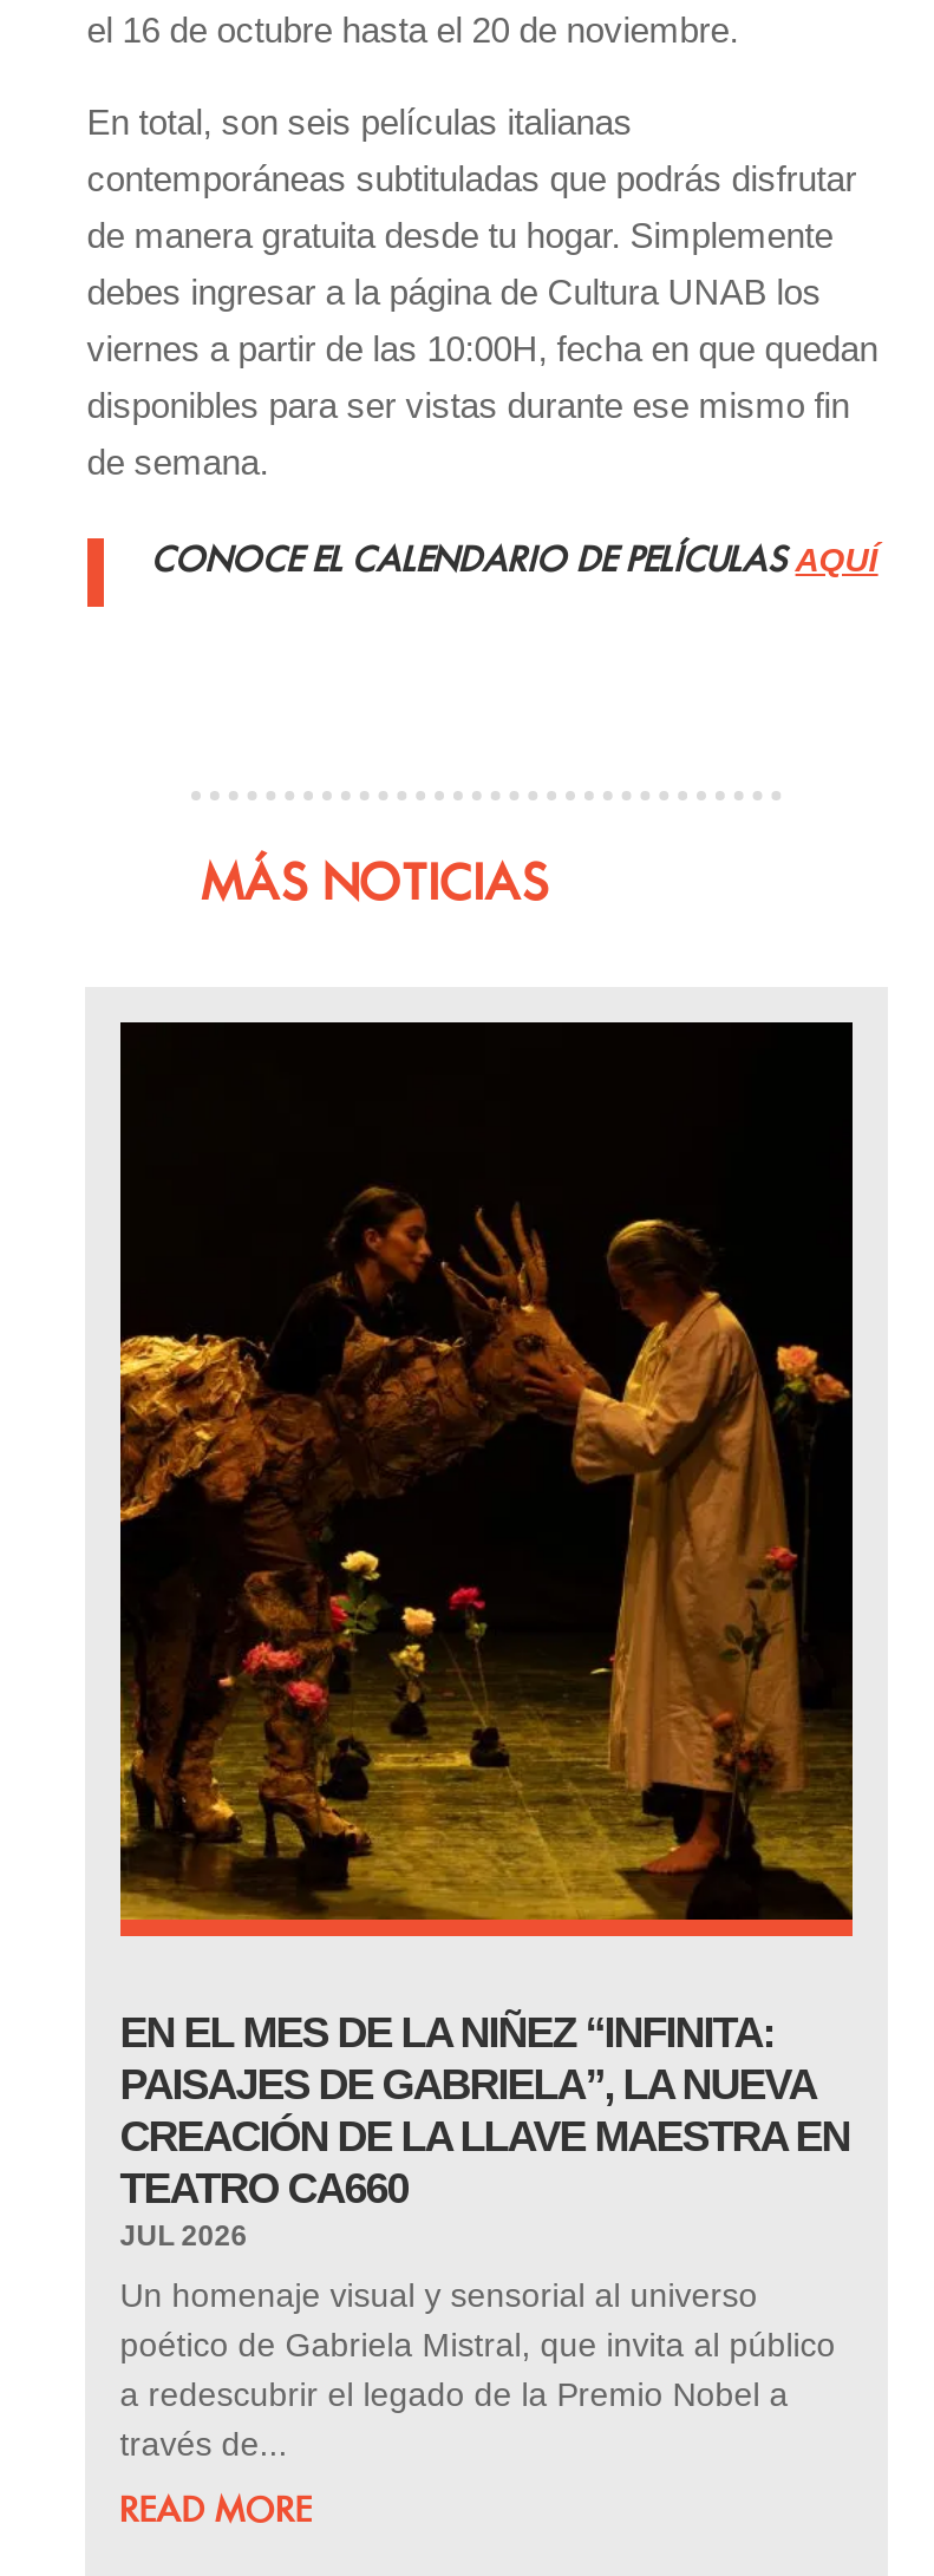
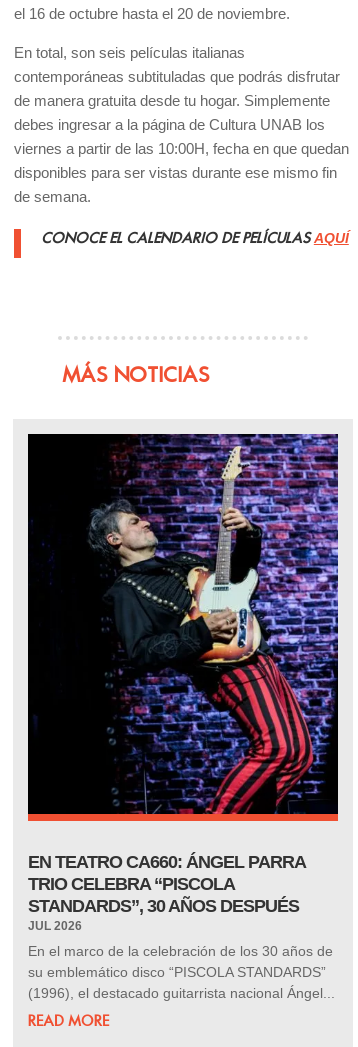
[118,1020,855,2211] [image] | EN EL MES DE LA NIÑEZ “INFINITA: | PAISAJES DE GABRIELA”, LA NUEVA | CREACIÓN DE LA LLAVE MAESTRA EN | TEATRO CA660 -> [27,433,339,915] [image] | EN TEATRO CA660: ÁNGEL PARRA | TRIO CELEBRA “PISCOLA | STANDARDS”, 30 AÑOS DESPUÉS
[120,2275,836,2461] Un homenaje visual y sensorial al universo | poético de Gabriela Mistral, que invita al público | a redescubrir el legado de la Premio Nobel a | través de... -> [28,942,335,1000] En el marco de la celebración de los 30 años de | su emblemático disco “PISCOLA STANDARDS” | (1996), el destacado guitarrista nacional Ángel...

